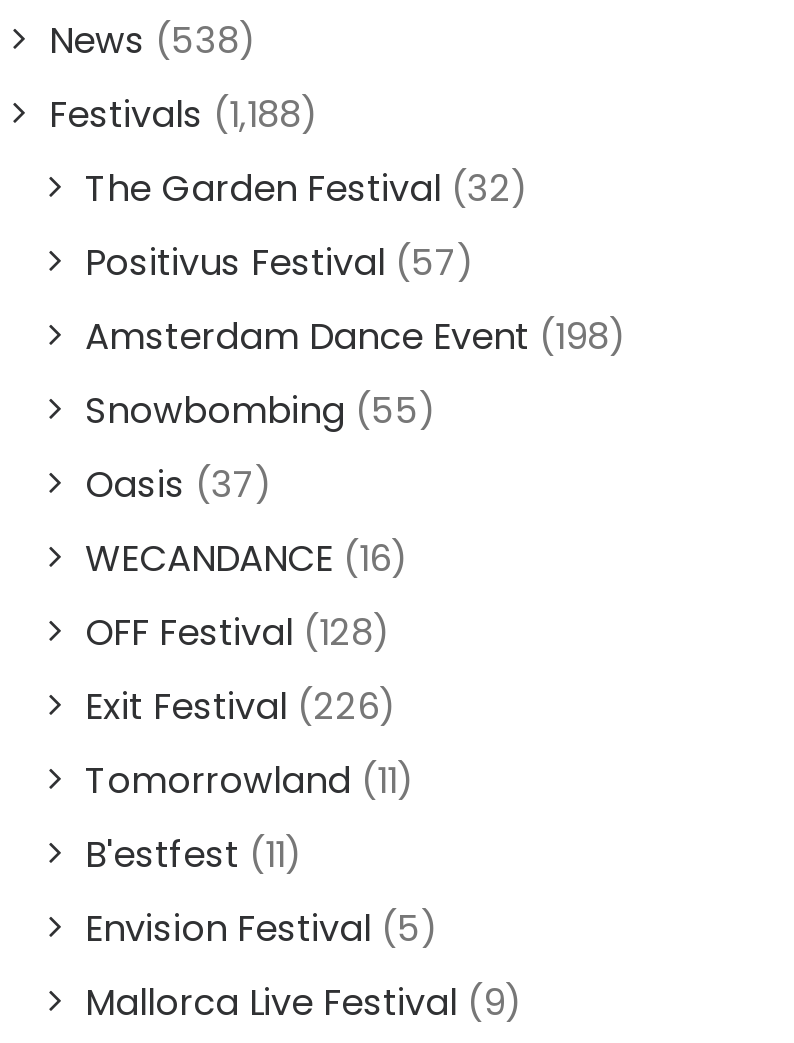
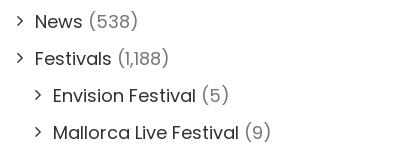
[85,163,627,879] The Garden Festival (32) | Positivus Festival (57) | Amsterdam Dance Event (198) | Snowbombing (55) | Oasis (37) | WECANDANCE (16) | OFF Festival (128) | Exit Festival (226) | Tomorrowland (11) | B'estfest (11) -> none

